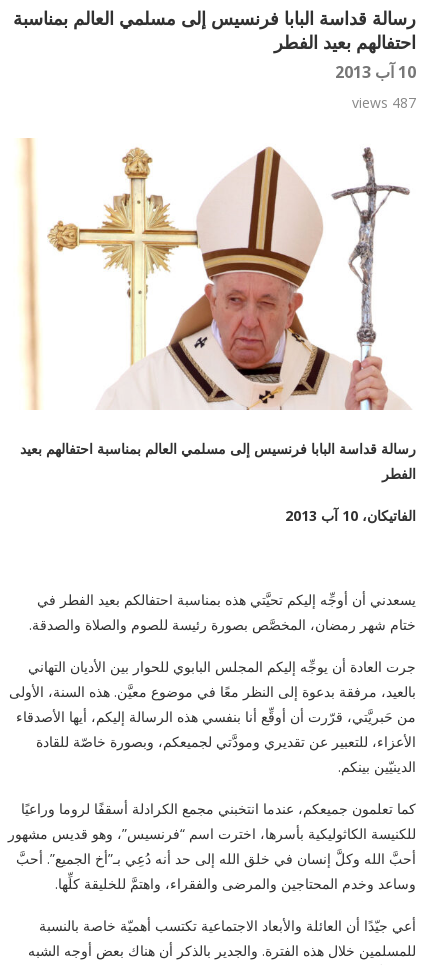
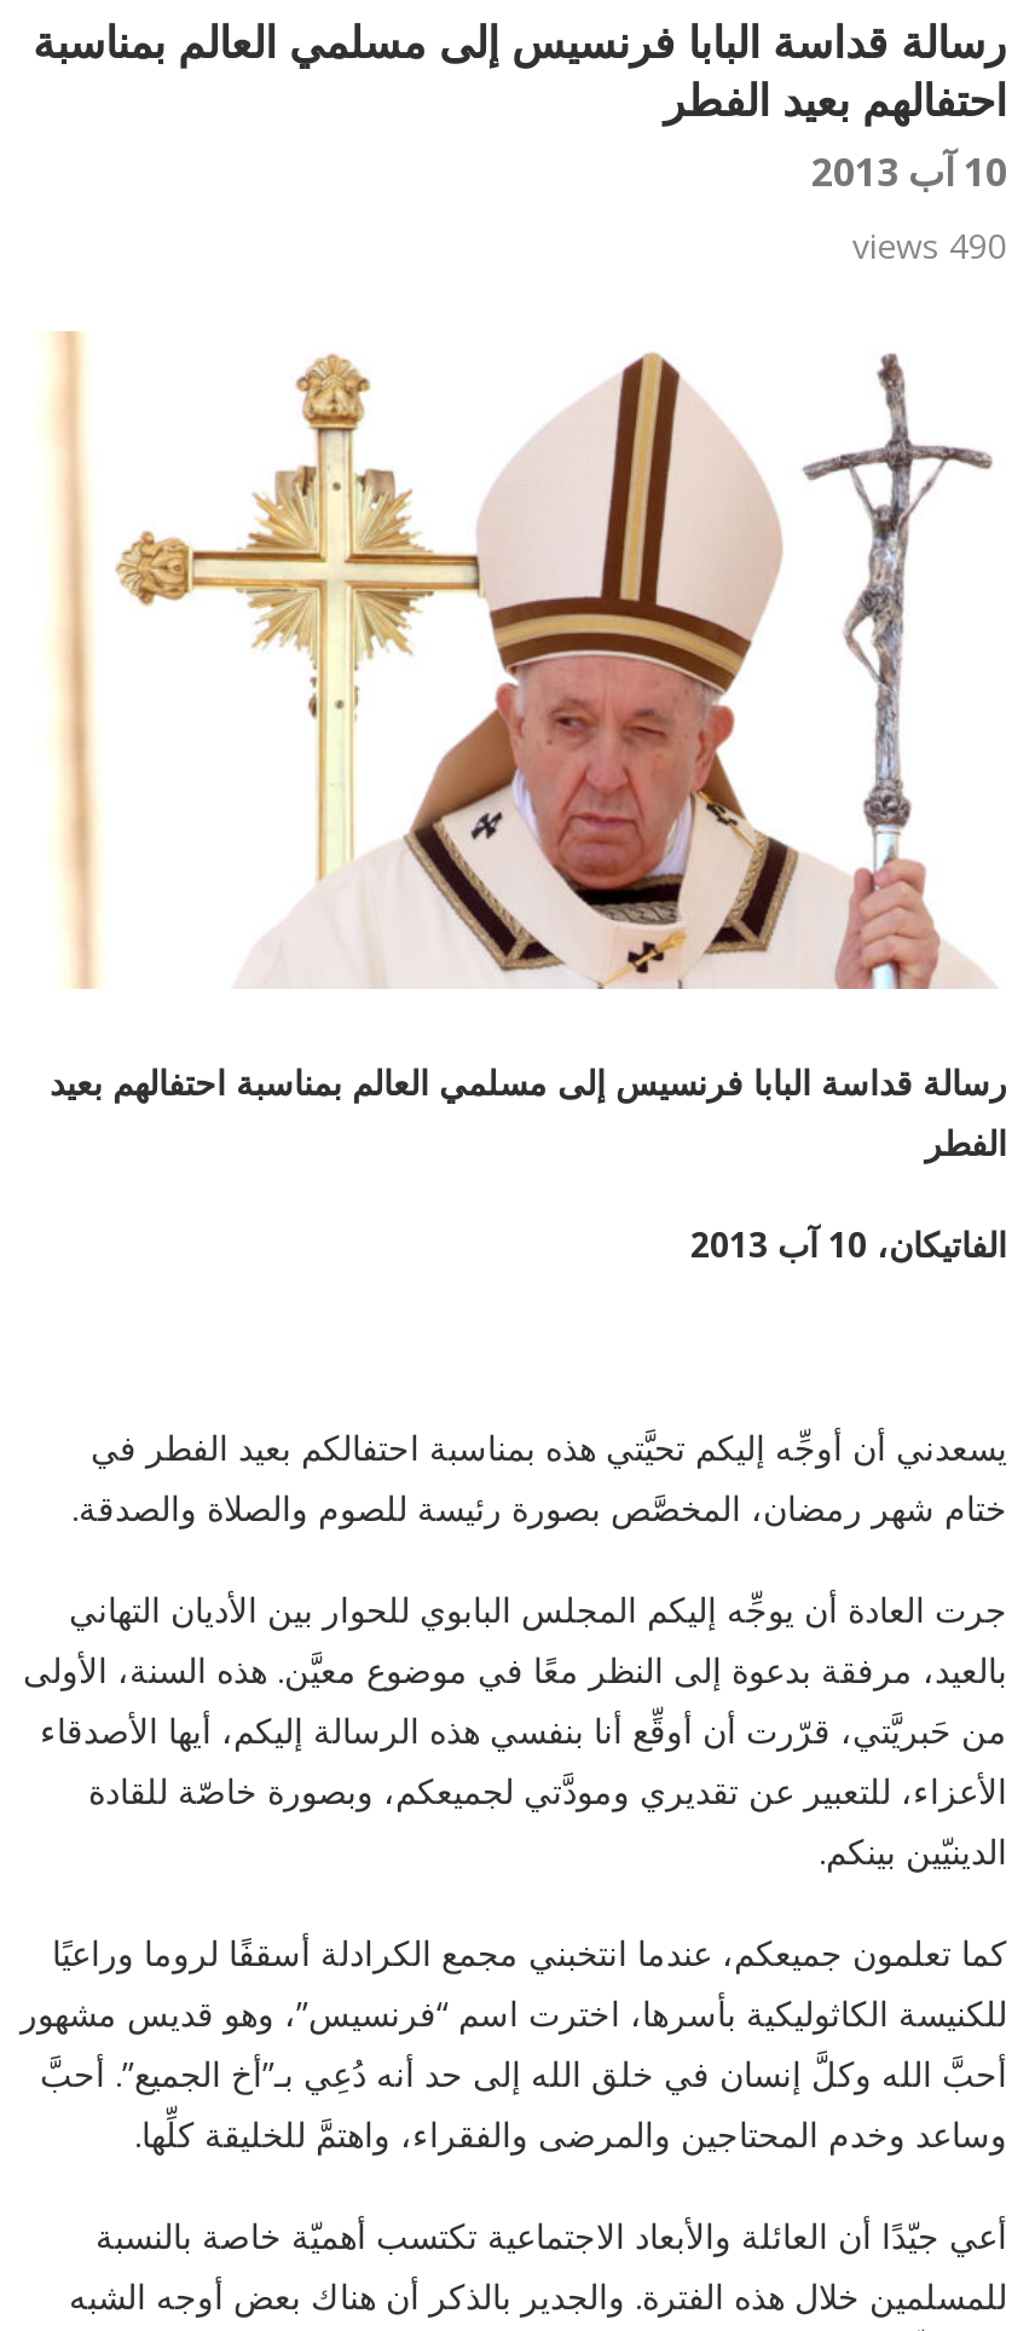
[392,93,416,112] 487 -> [949,222,1007,268] 490

